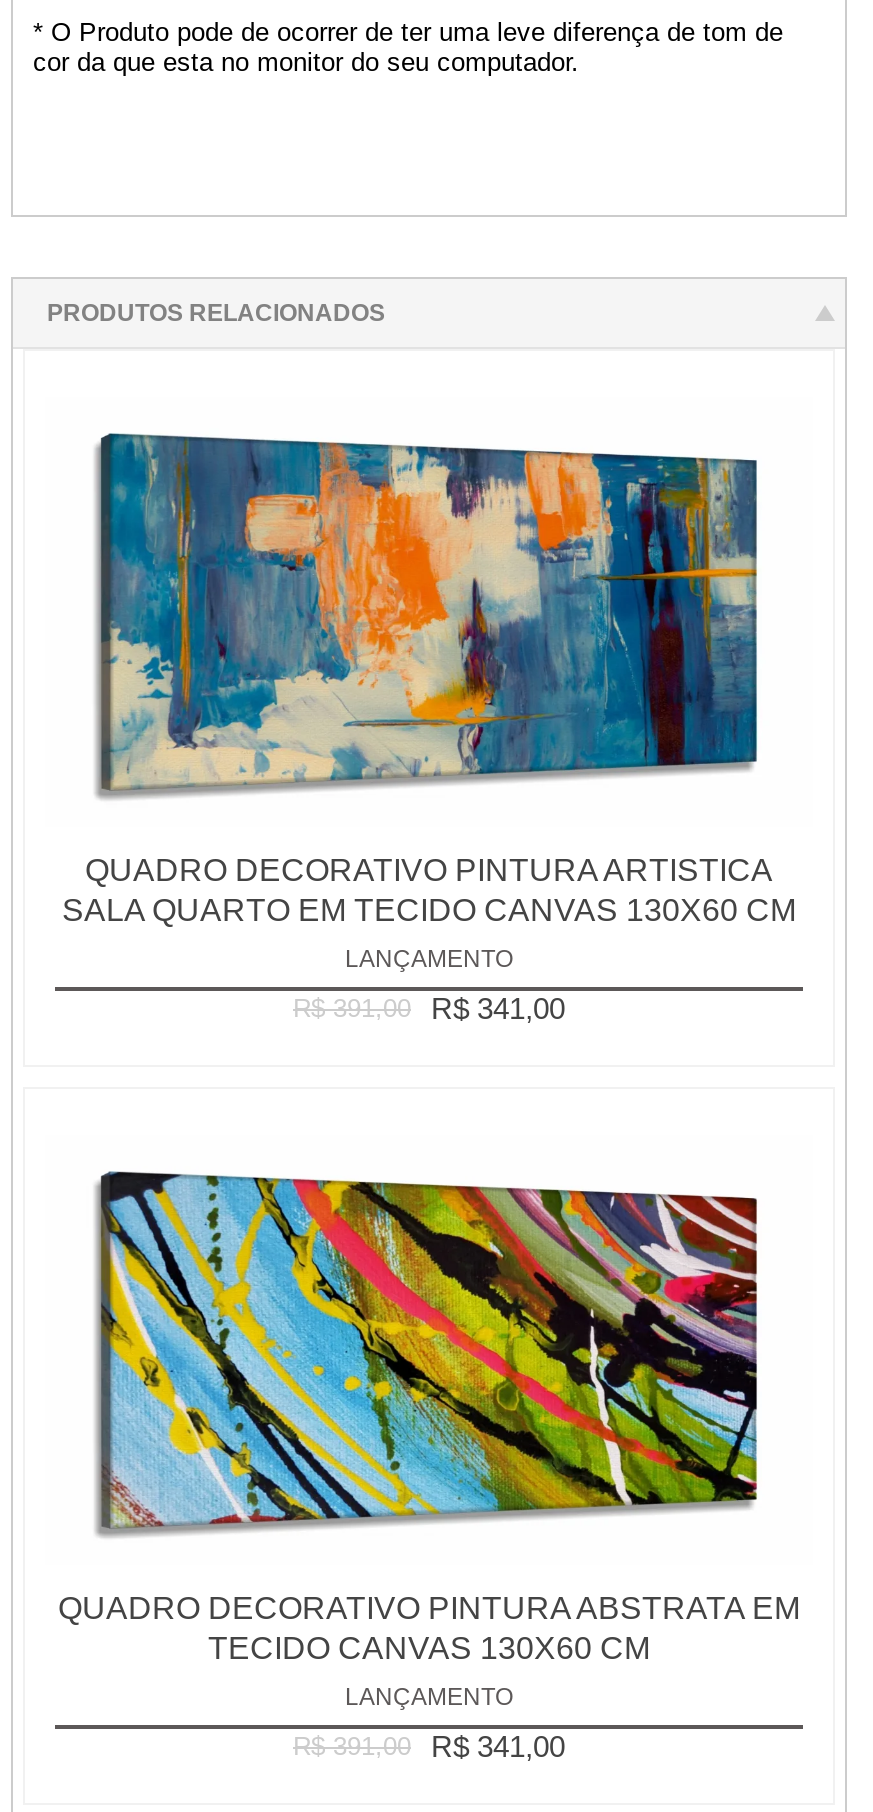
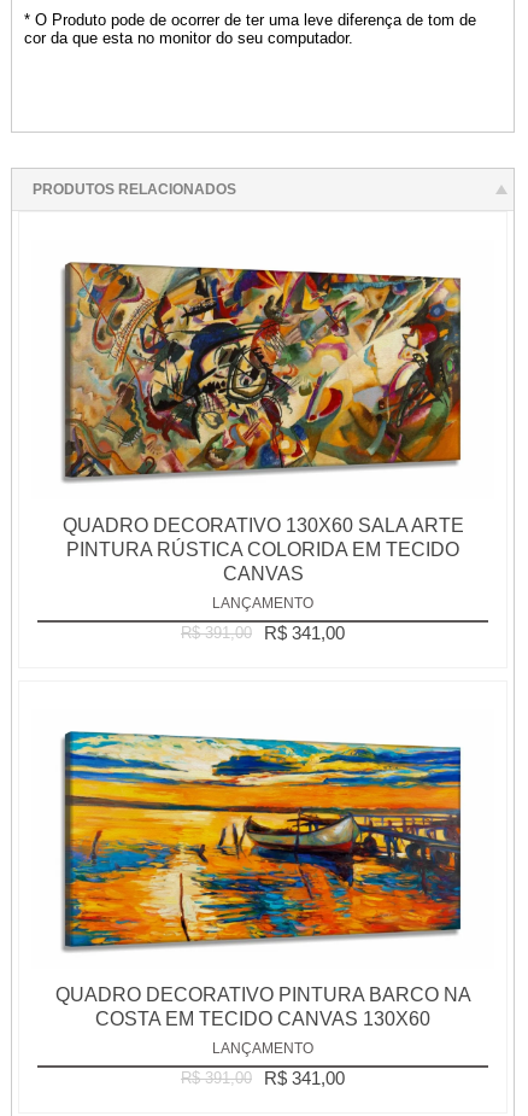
[62,431,796,928] [image] | QUADRO DECORATIVO PINTURA ARTISTICA | SALA QUARTO EM TECIDO CANVAS 130X60 CM -> [62,262,464,585] [image] | QUADRO DECORATIVO 130X60 SALA ARTE | PINTURA RÚSTICA COLORIDA EM TECIDO | CANVAS
[58,1171,800,1666] [image] | QUADRO DECORATIVO PINTURA ABSTRATA EM | TECIDO CANVAS 130X60 CM -> [55,731,471,1030] [image] | QUADRO DECORATIVO PINTURA BARCO NA | COSTA EM TECIDO CANVAS 130X60

